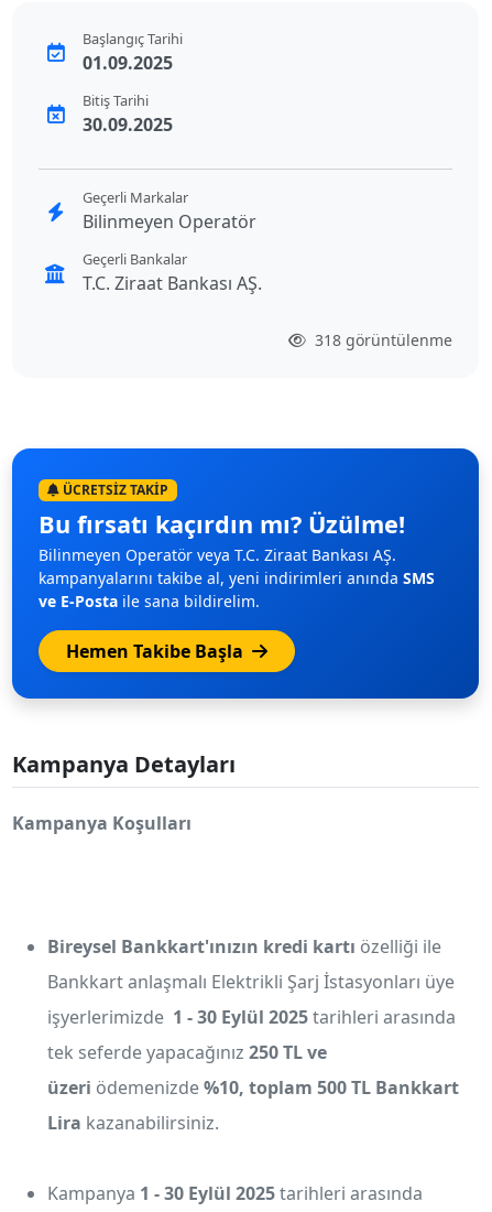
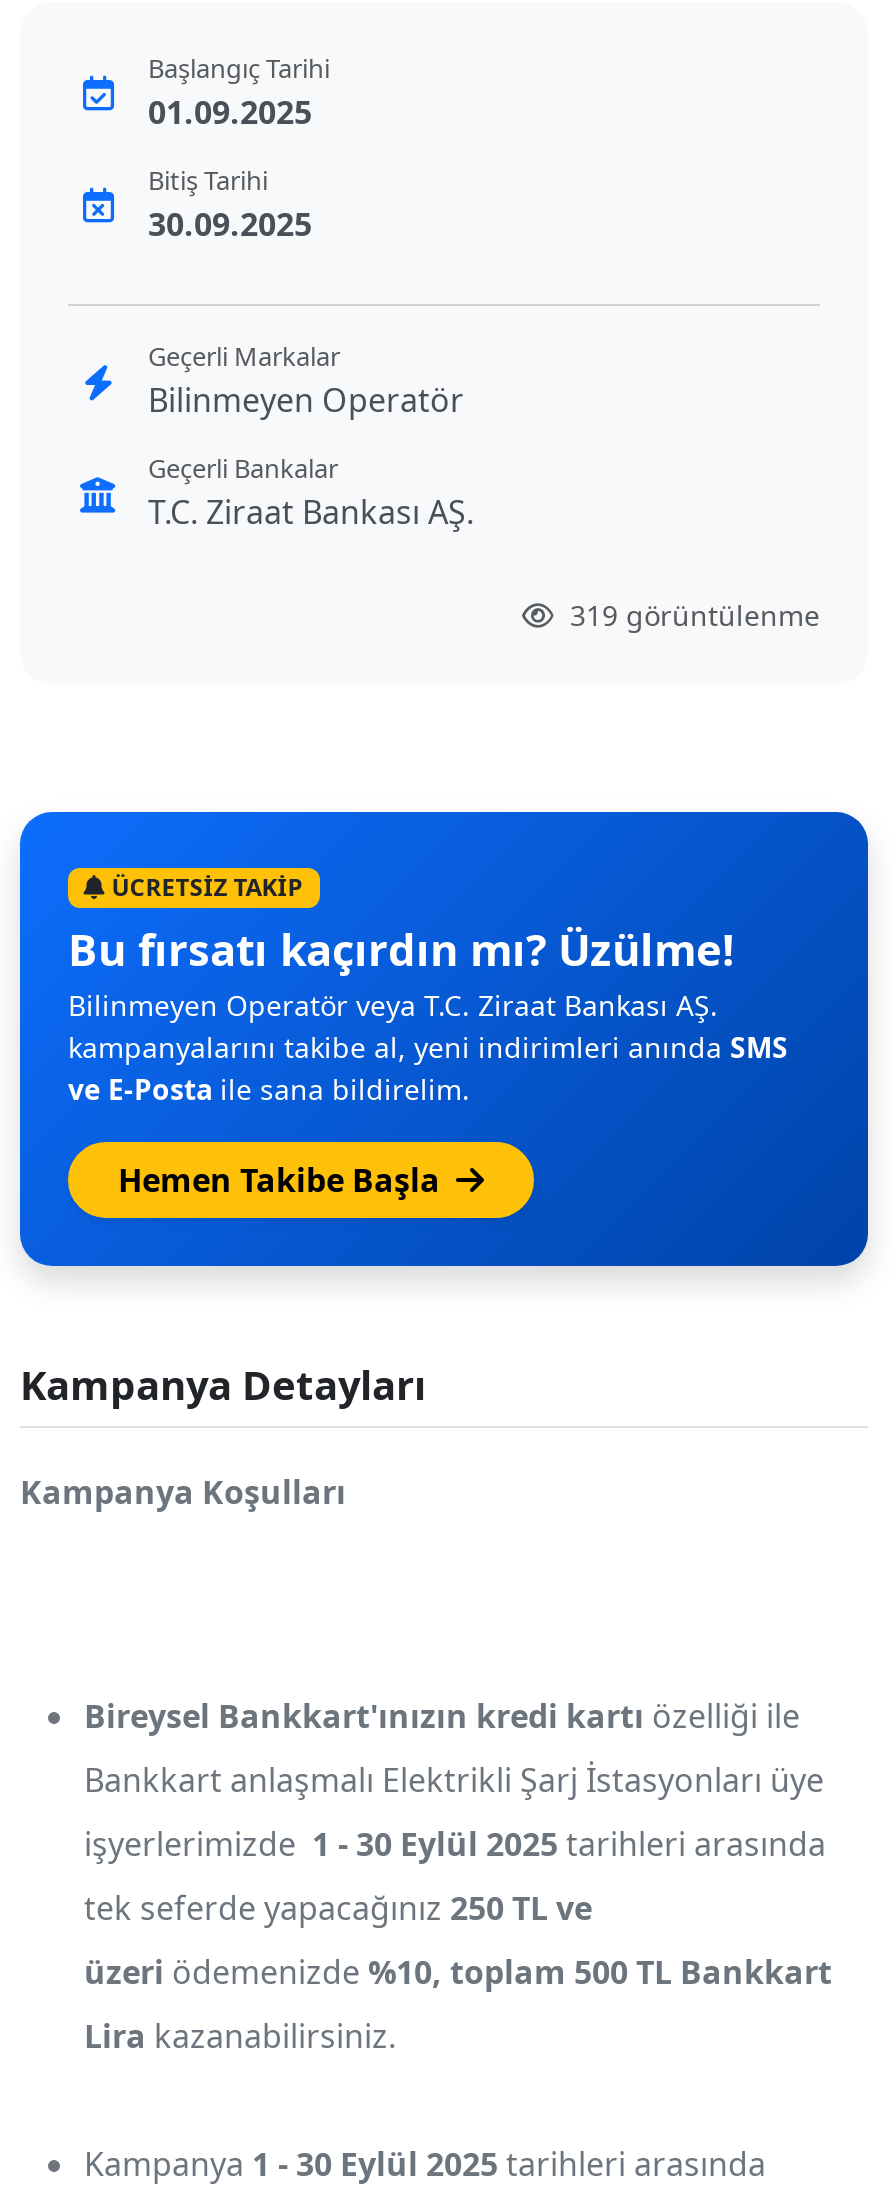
[310,329,452,350] 318 görüntülenme -> [562,596,820,634] 319 görüntülenme

